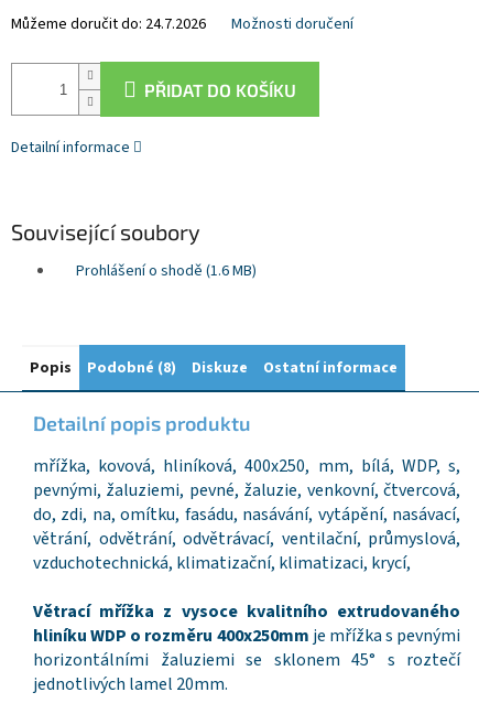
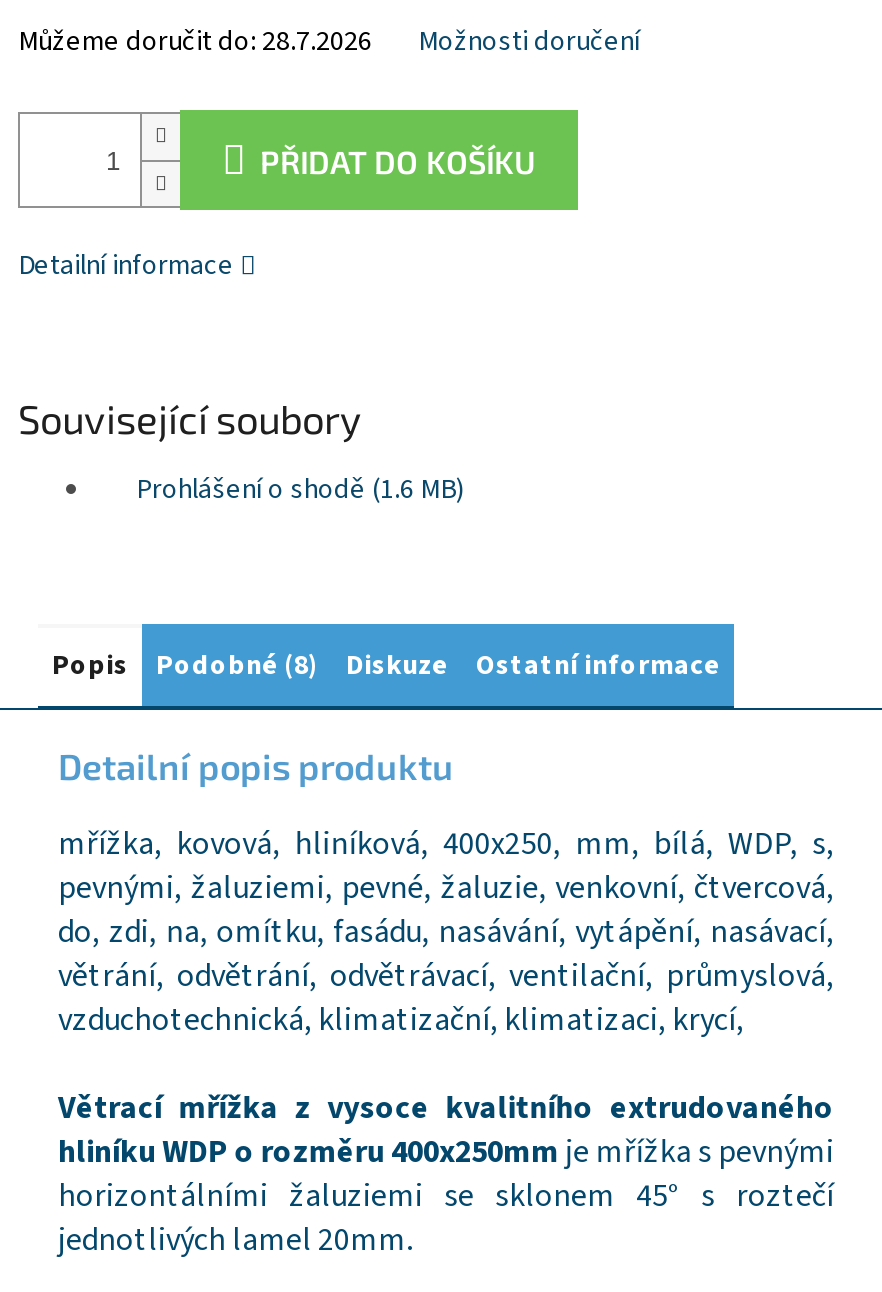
[11,13,206,35] Můžeme doručit do: 24.7.2026 -> [18,22,372,62] Můžeme doručit do: 28.7.2026

